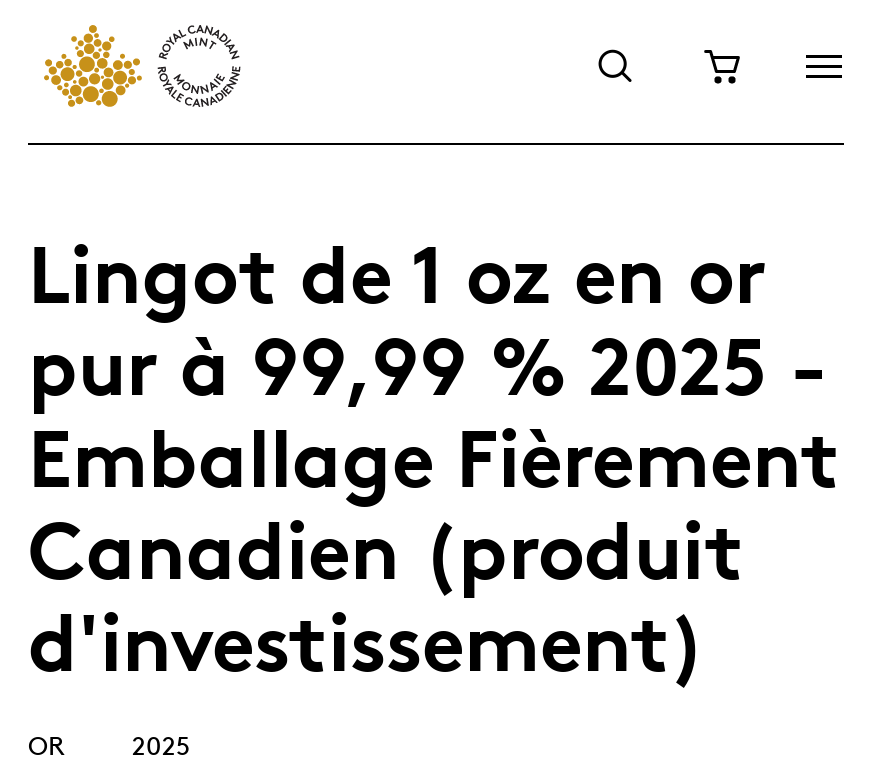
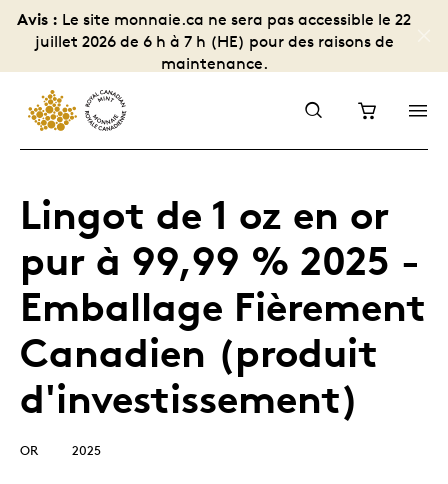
none -> [17,9,411,73] Avis : Le site monnaie.ca ne sera pas accessible le 22 | juillet 2026 de 6 h à 7 h (HE) pour des raisons de | maintenance.

